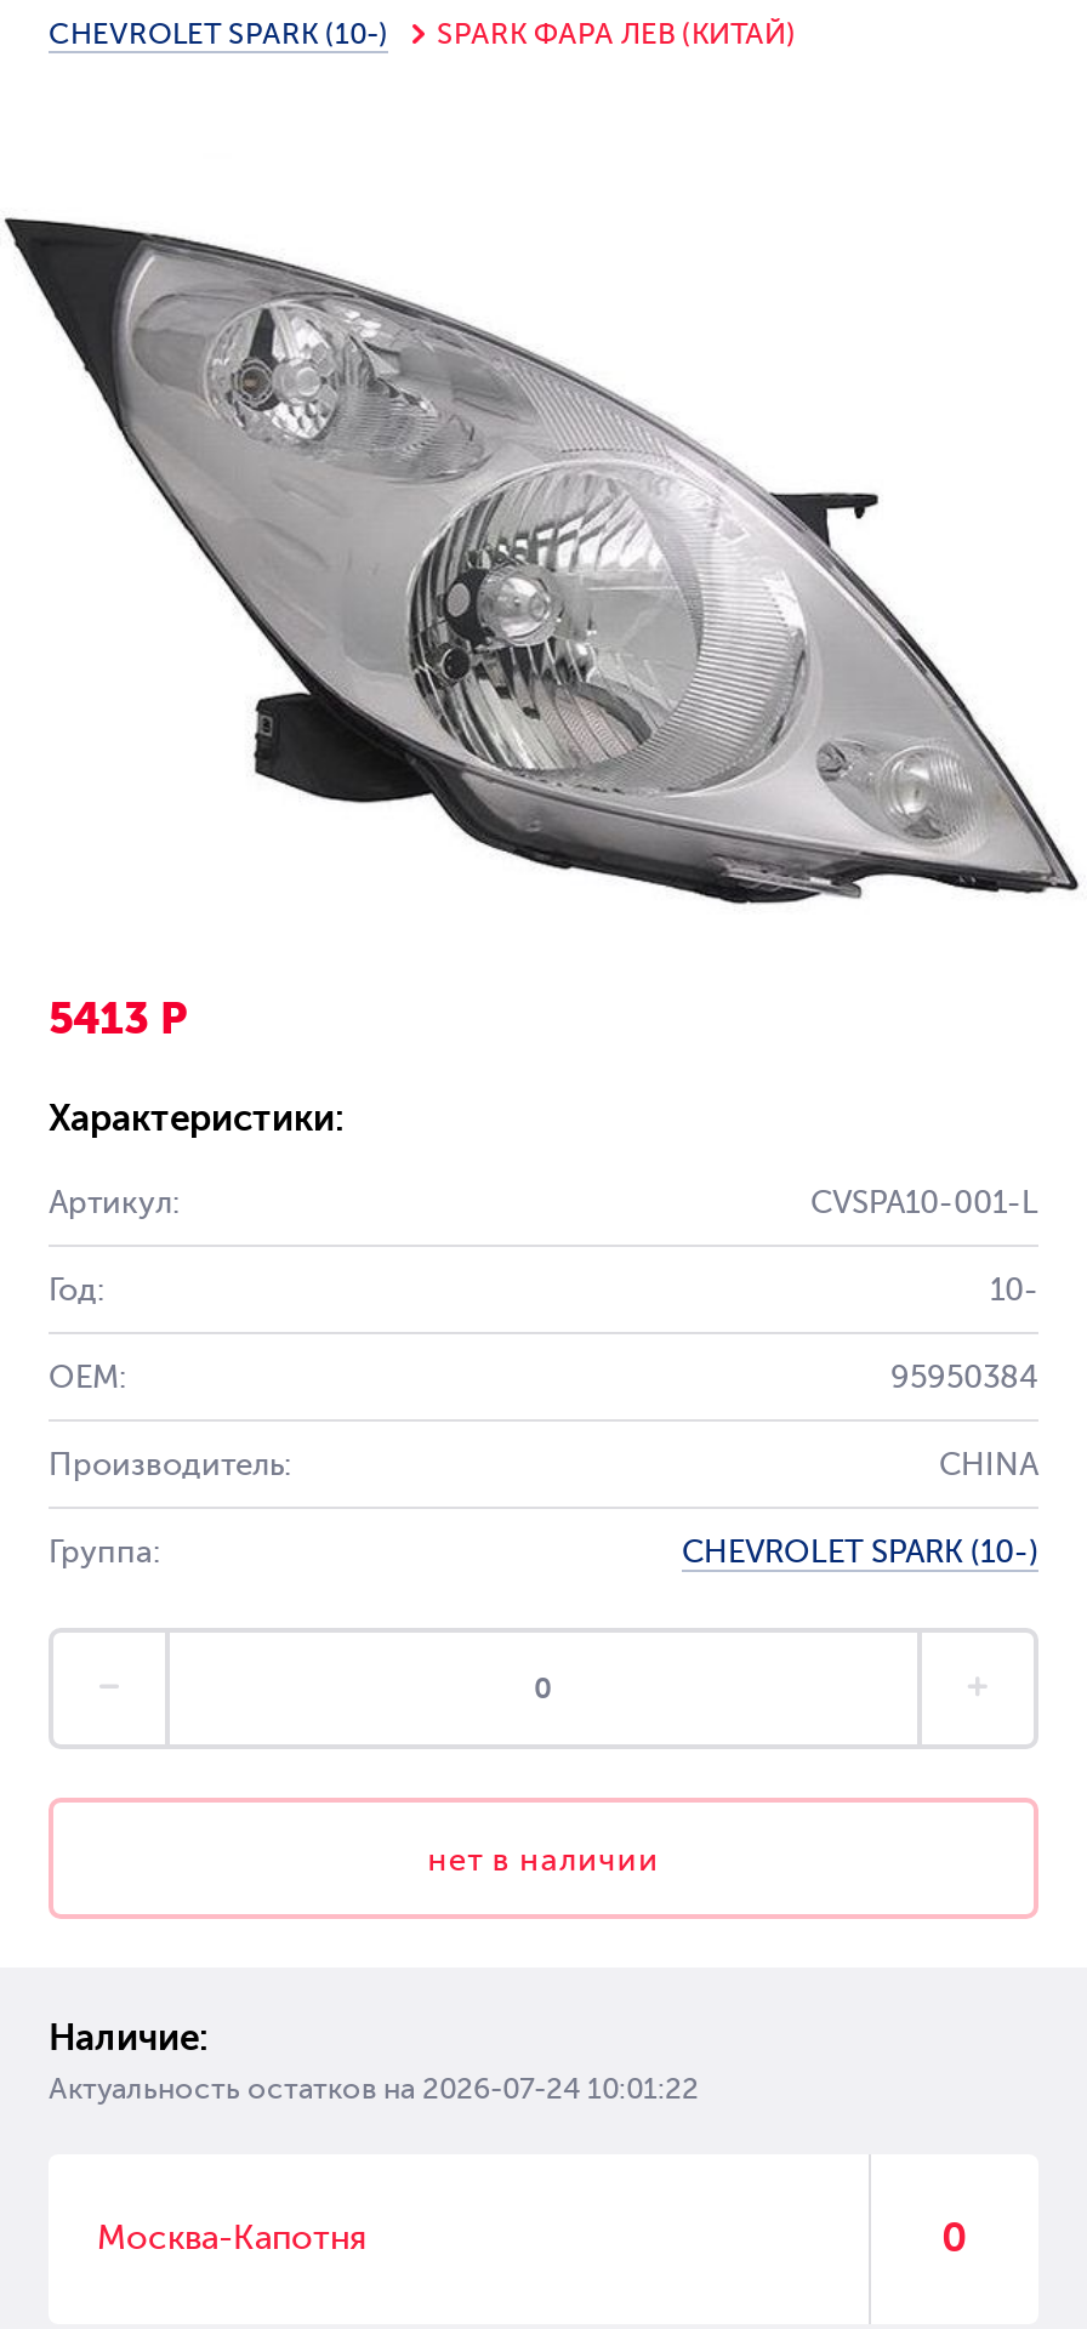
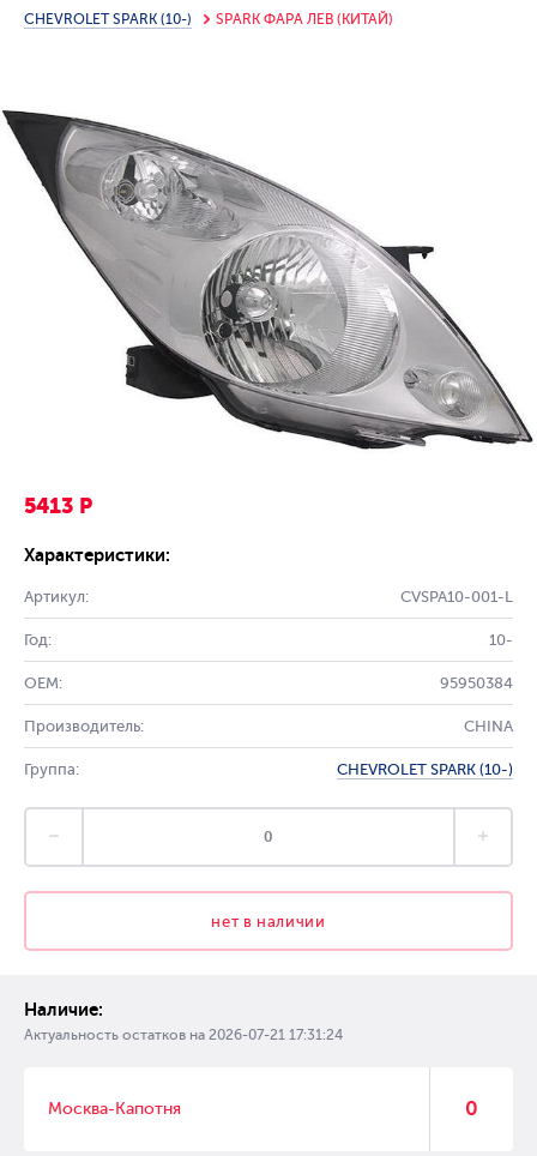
[49,2072,699,2106] Актуальность остатков на 2026-07-24 10:01:22 -> [24,1026,343,1043] Актуальность остатков на 2026-07-21 17:31:24

